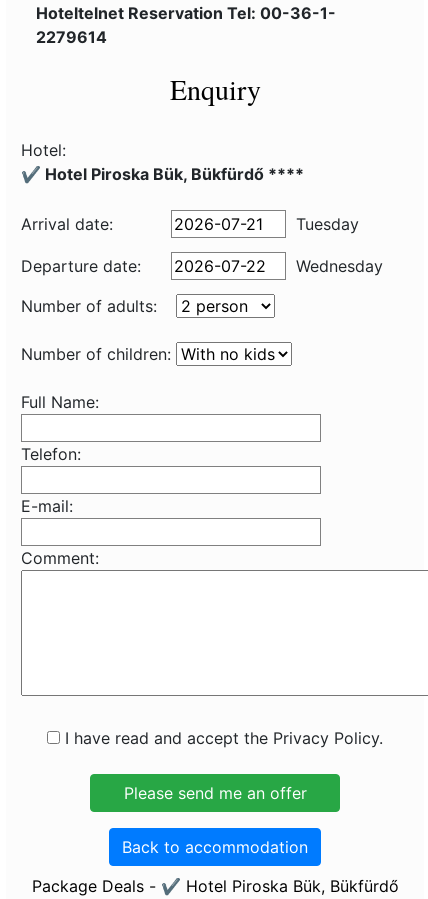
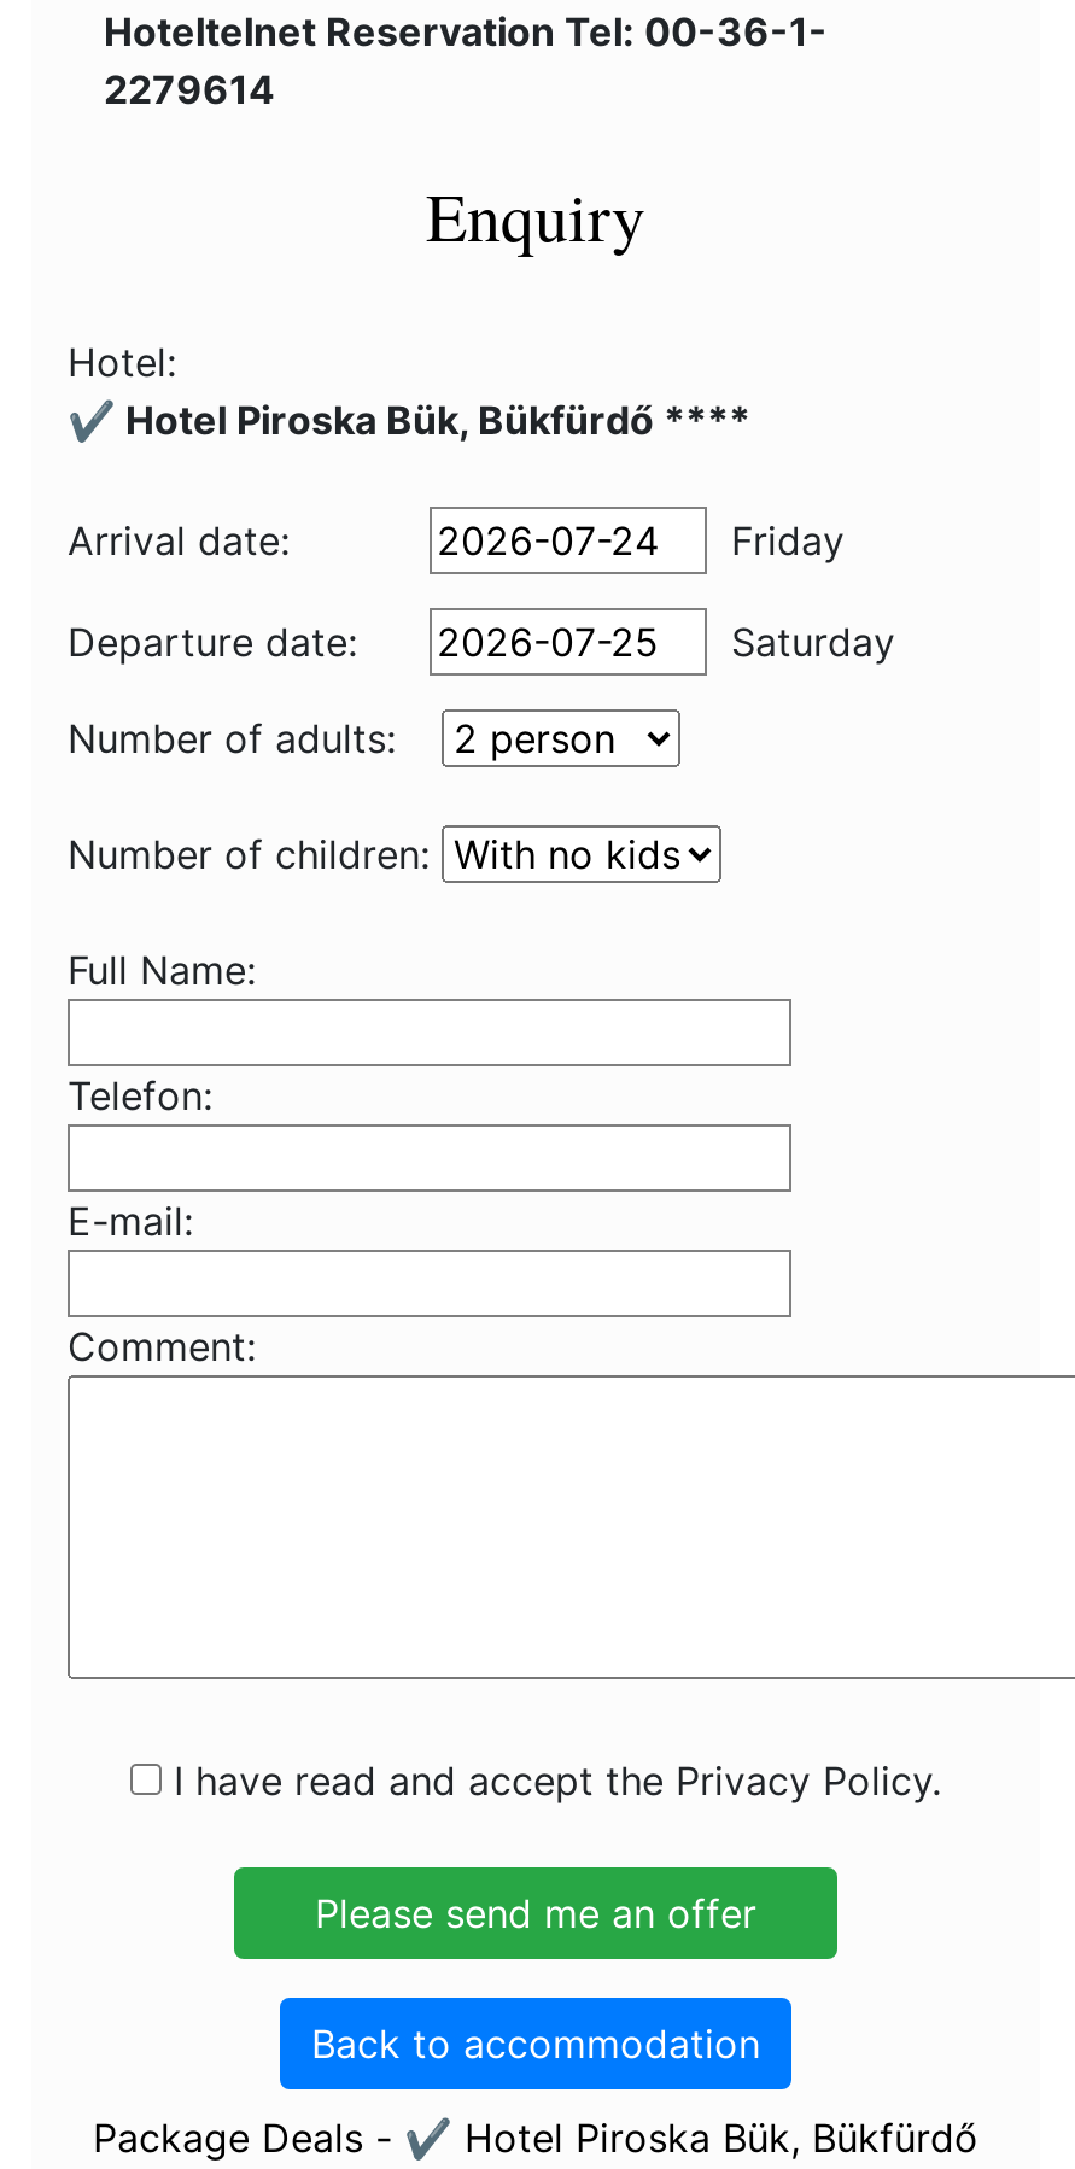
[296,214,359,234] Tuesday -> [731,516,845,565] Friday
[296,256,383,276] Wednesday -> [731,618,895,666] Saturday

